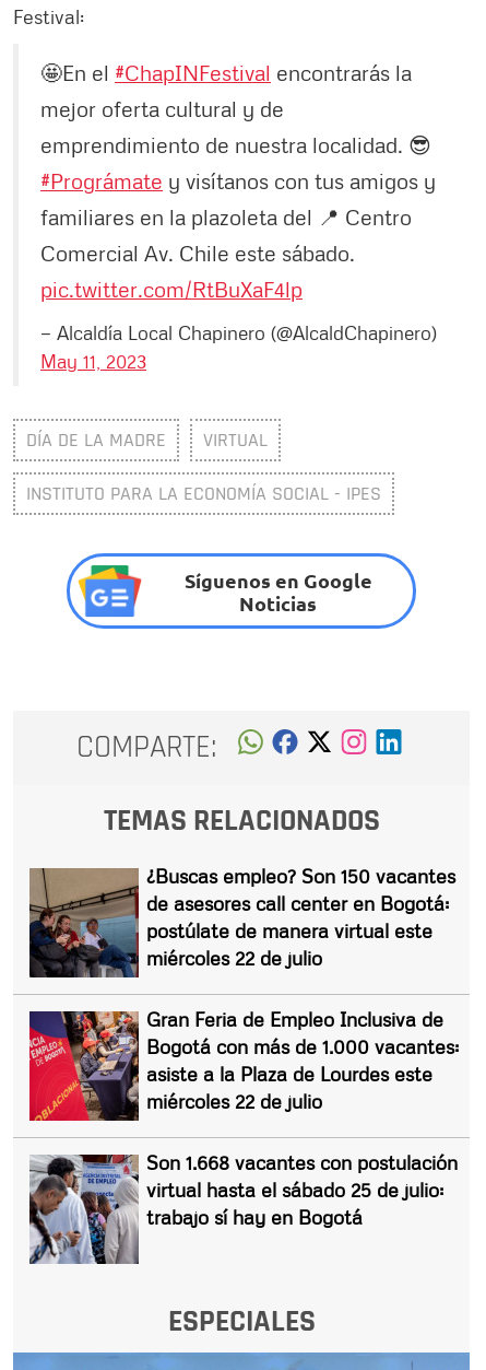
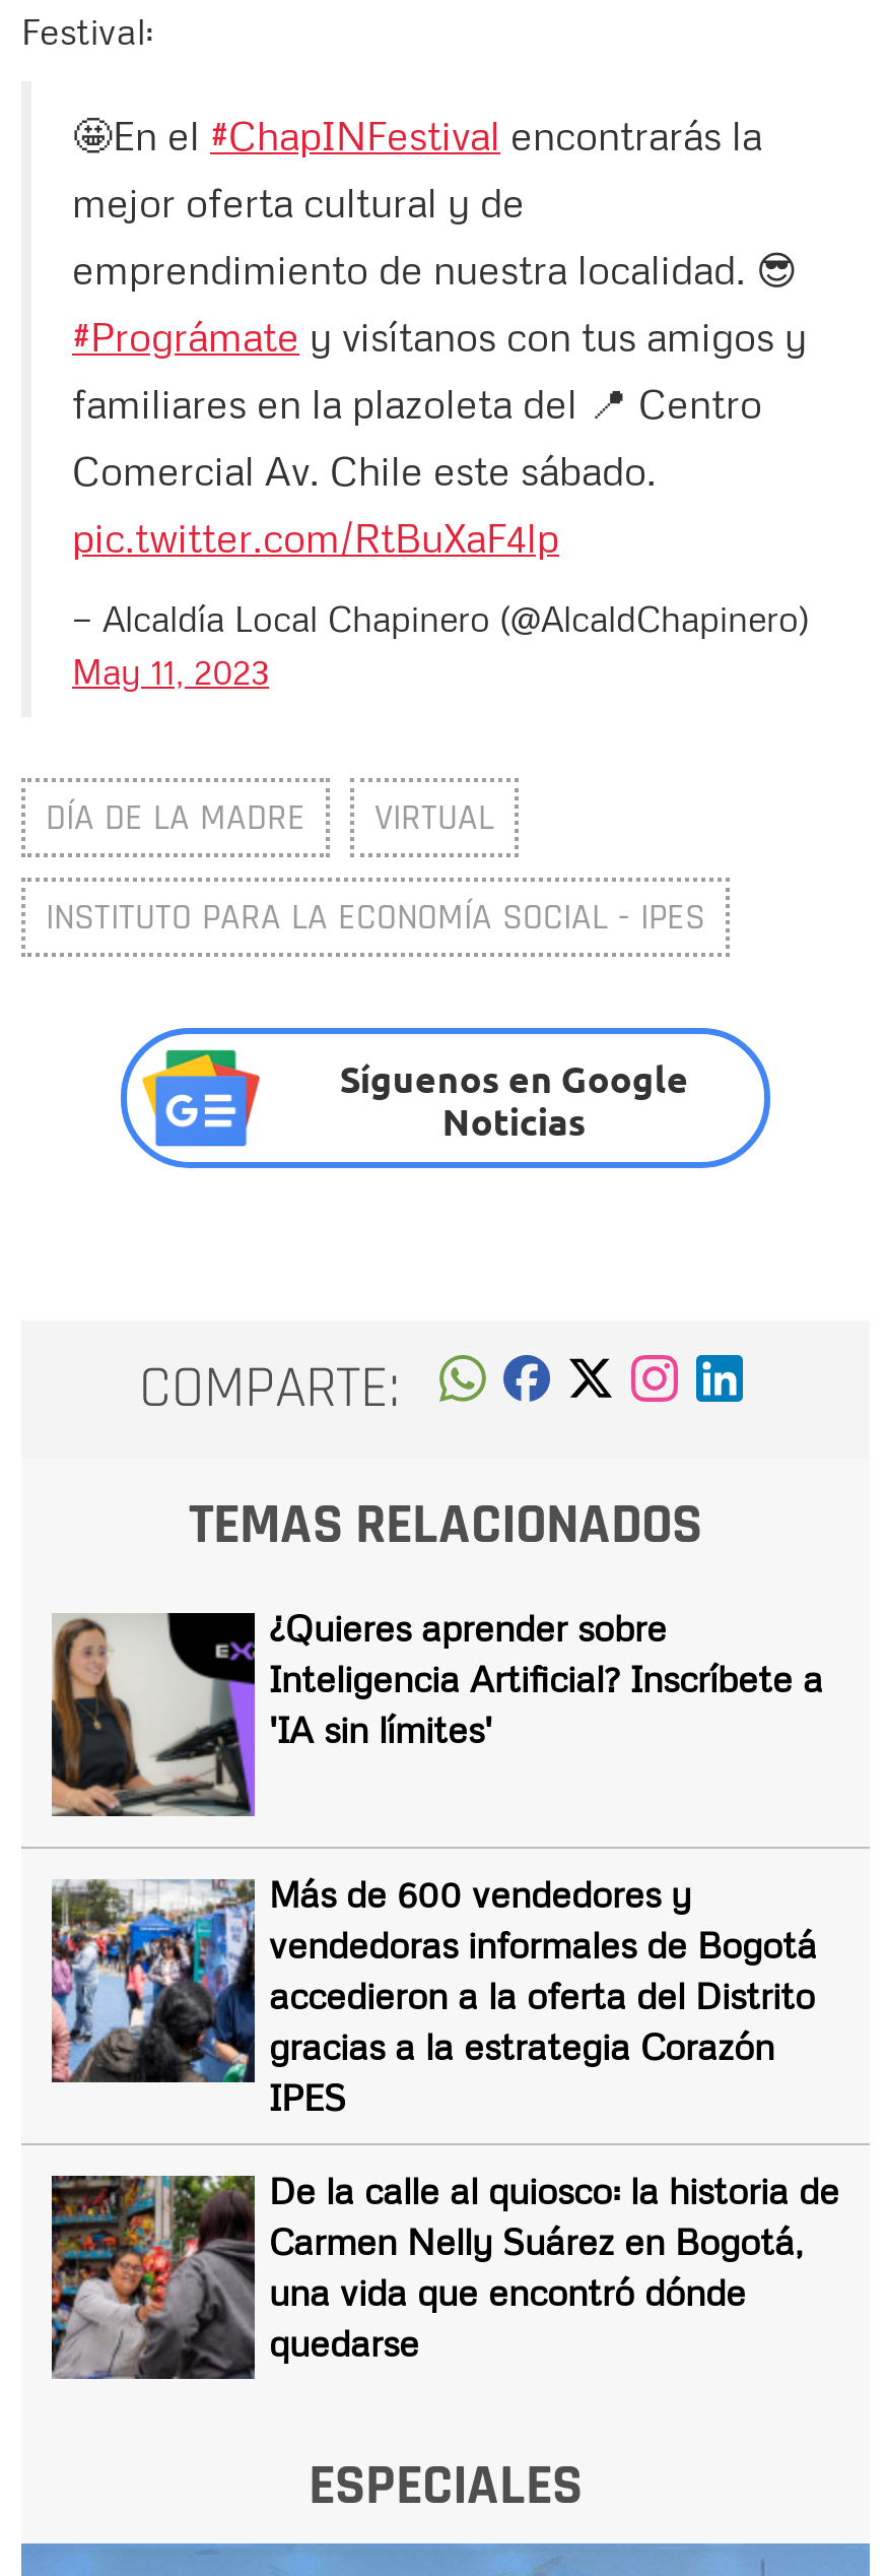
[28,864,455,979] [image] | ¿Buscas empleo? Son 150 vacantes | de asesores call center en Bogotá: | postúlate de manera virtual este | miércoles 22 de julio -> [50,1605,823,1818] [image] | ¿Quieres aprender sobre | Inteligencia Artificial? Inscríbete a | 'IA sin límites'
[28,1007,459,1122] [image] | Gran Feria de Empleo Inclusiva de | Bogotá con más de 1.000 vacantes: | asiste a la Plaza de Lourdes este | miércoles 22 de julio -> [50,1871,817,2118] [image] | Más de 600 vendedores y | vendedoras informales de Bogotá | accedieron a la oferta del Distrito | gracias a la estrategia Corazón | IPES
[28,1150,458,1264] [image] | Son 1.668 vacantes con postulación | virtual hasta el sábado 25 de julio: | trabajo sí hay en Bogotá -> [50,2167,839,2381] [image] | De la calle al quiosco: la historia de | Carmen Nelly Suárez en Bogotá, | una vida que encontró dónde | quedarse

